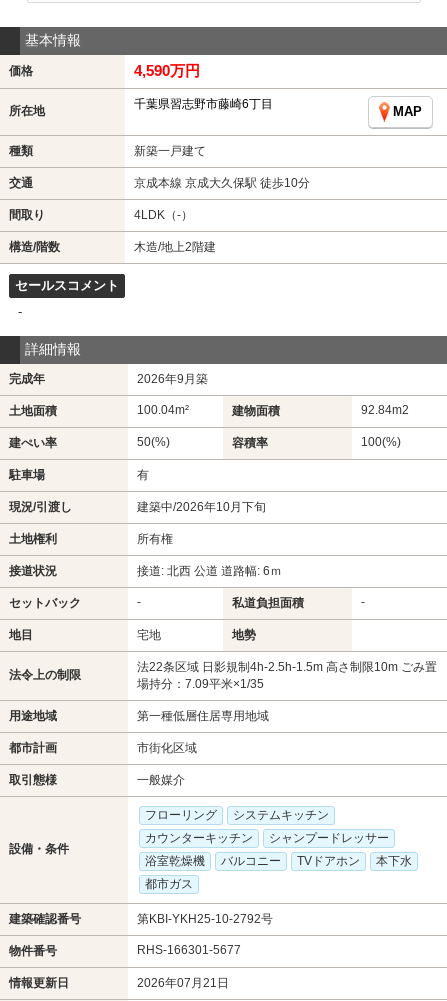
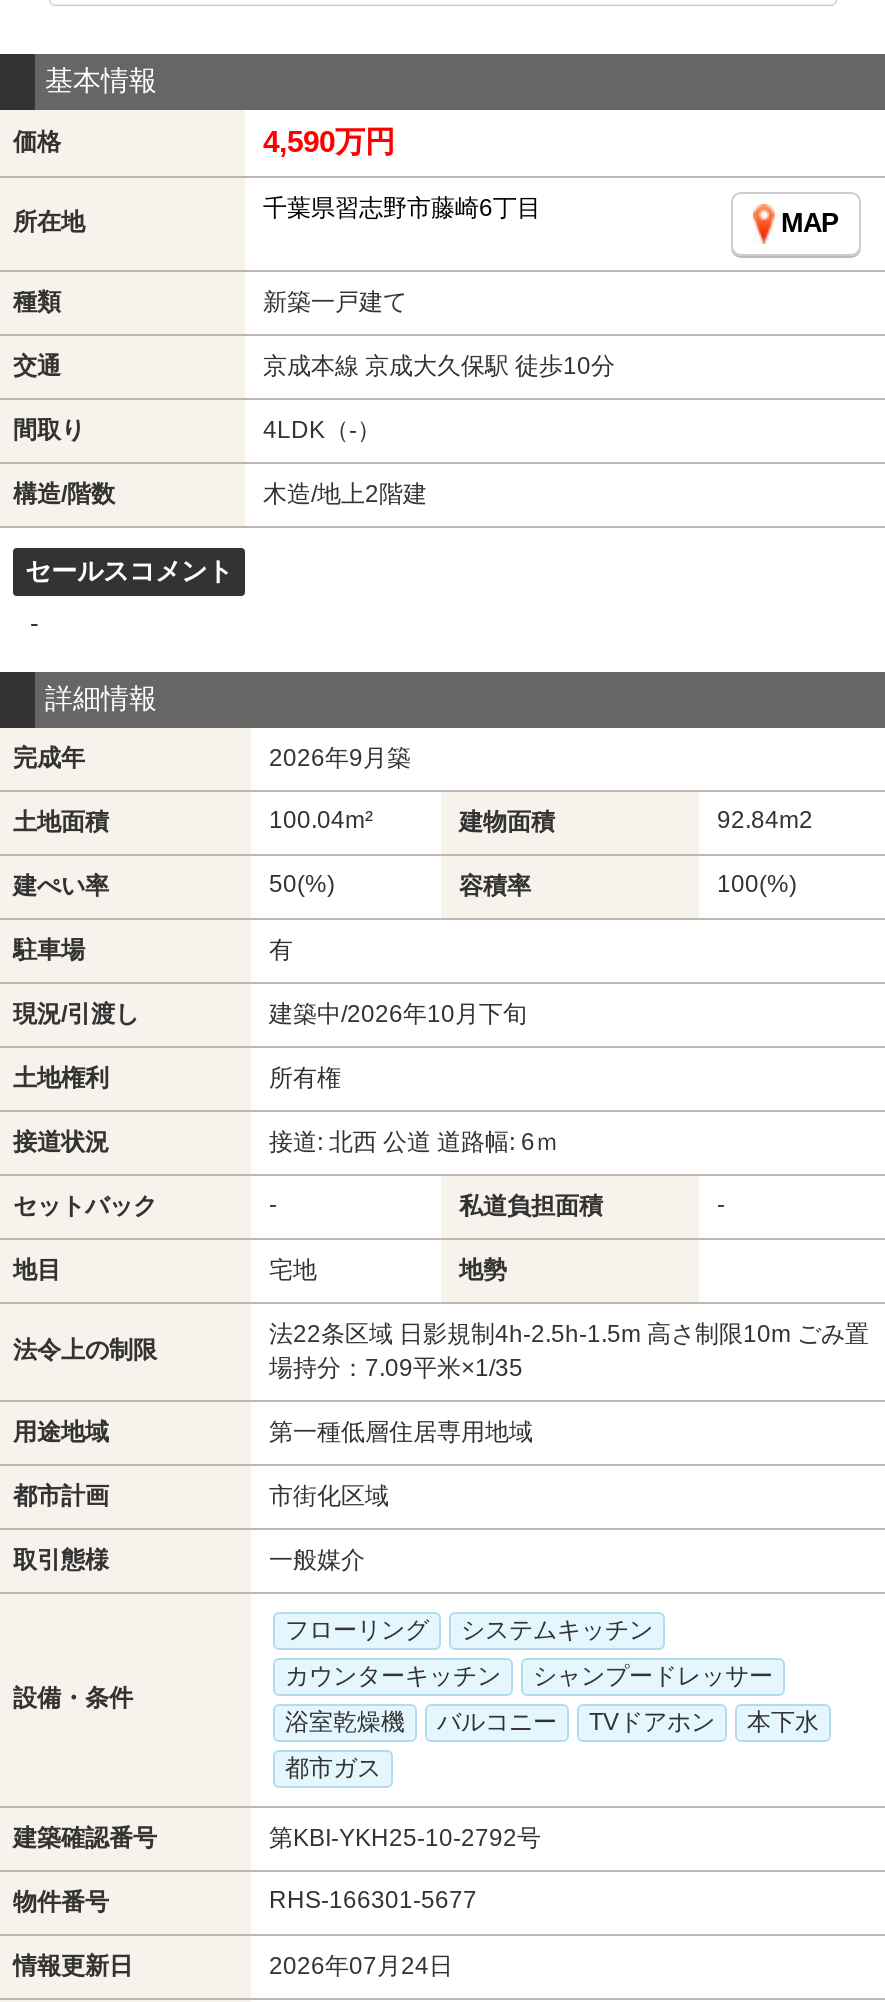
[137,976,229,990] 2026年07月21日 -> [269,1952,453,1980] 2026年07月24日

